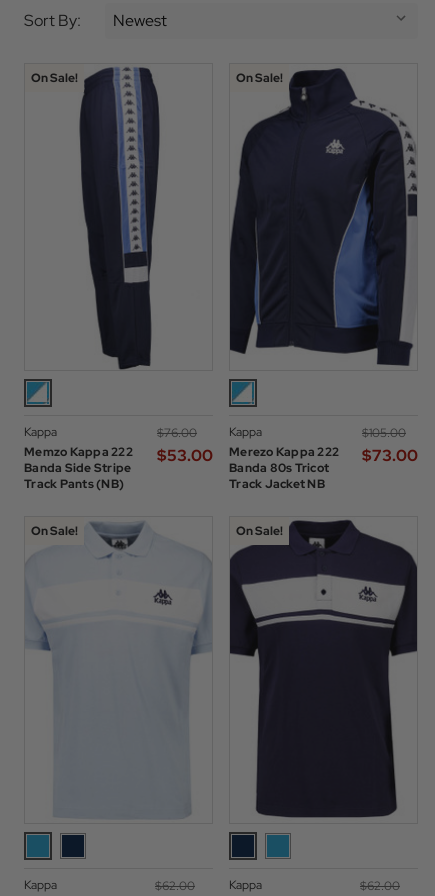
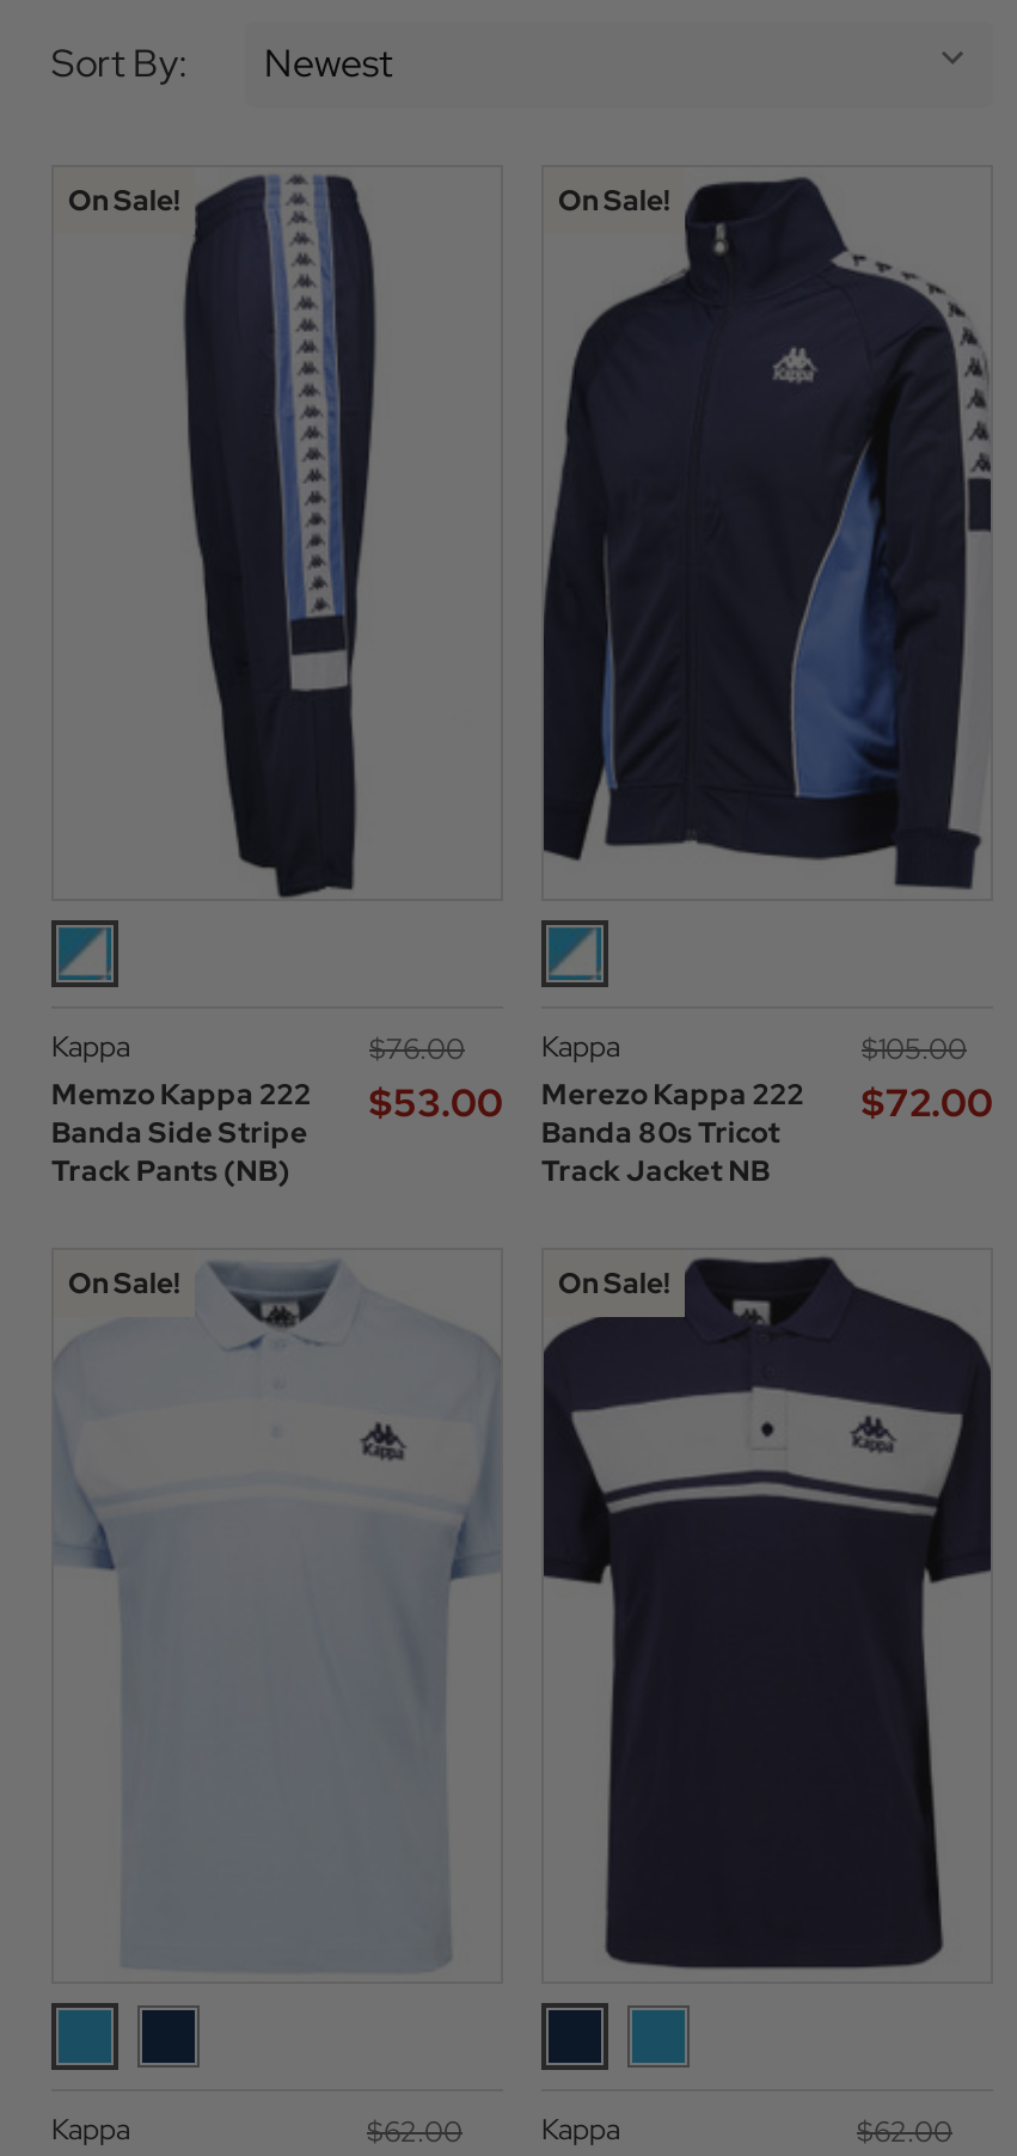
[24,444,418,466] Memzo Kappa 222 $‌53.00 Merezo Kappa 222 $‌73.00 -> [51,1077,993,1129] Memzo Kappa 222 $‌53.00 Merezo Kappa 222 $‌72.00

